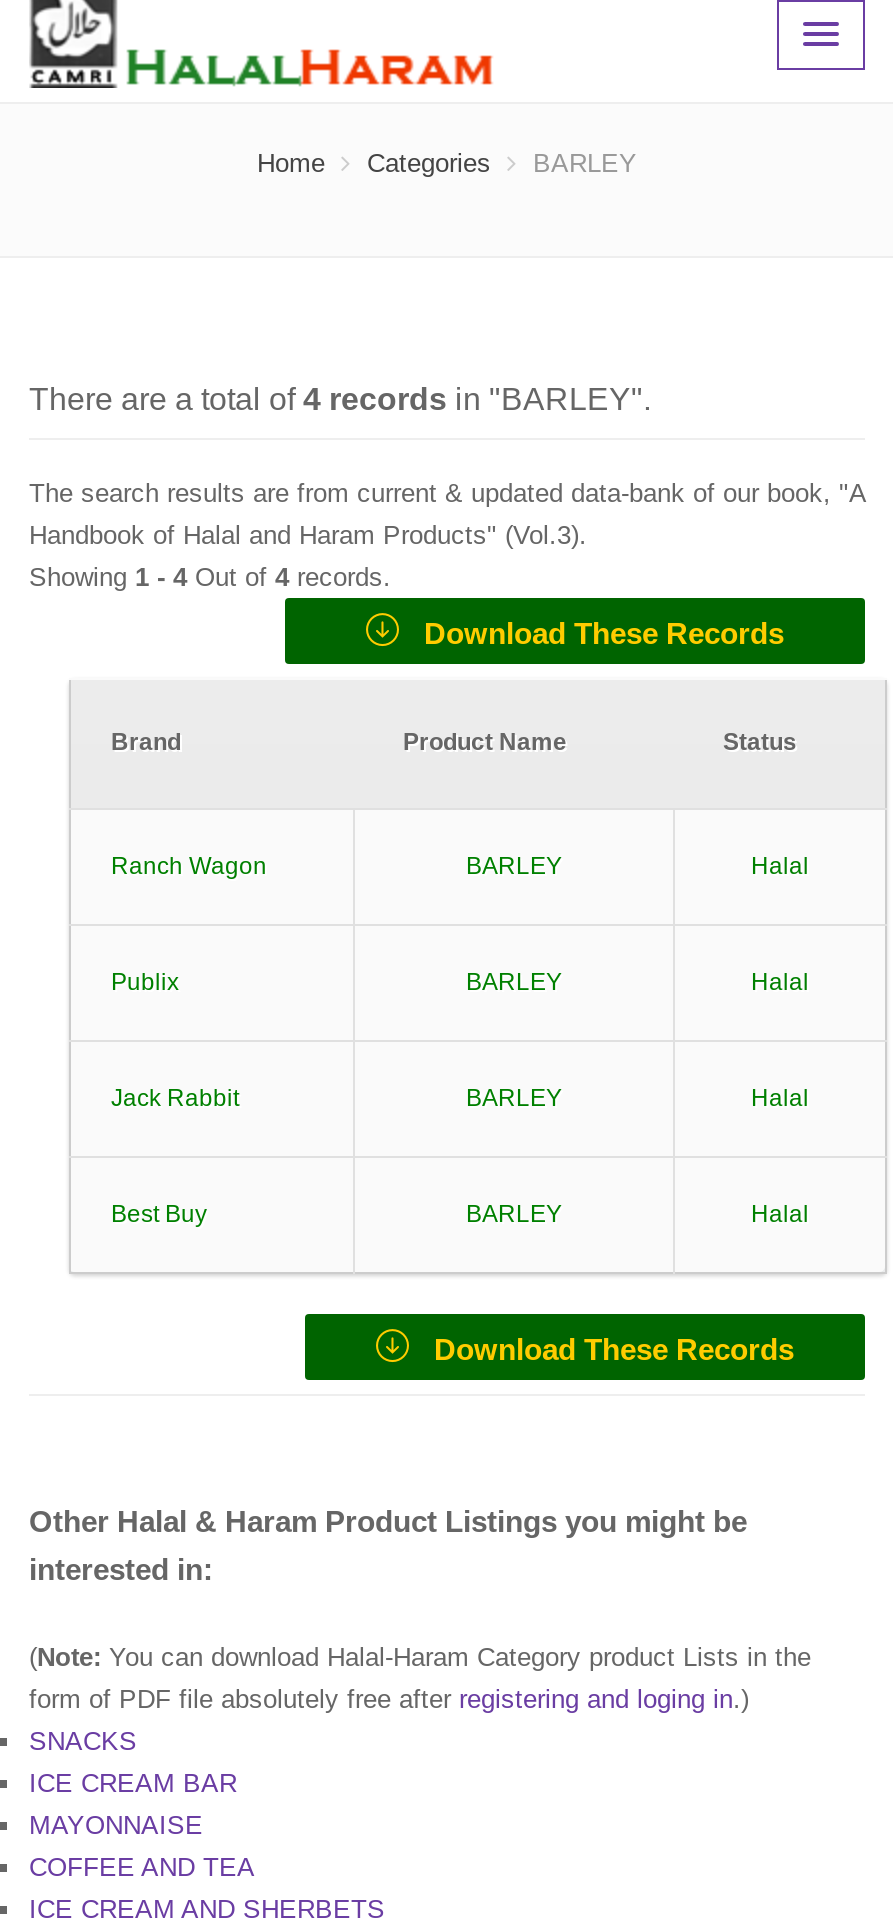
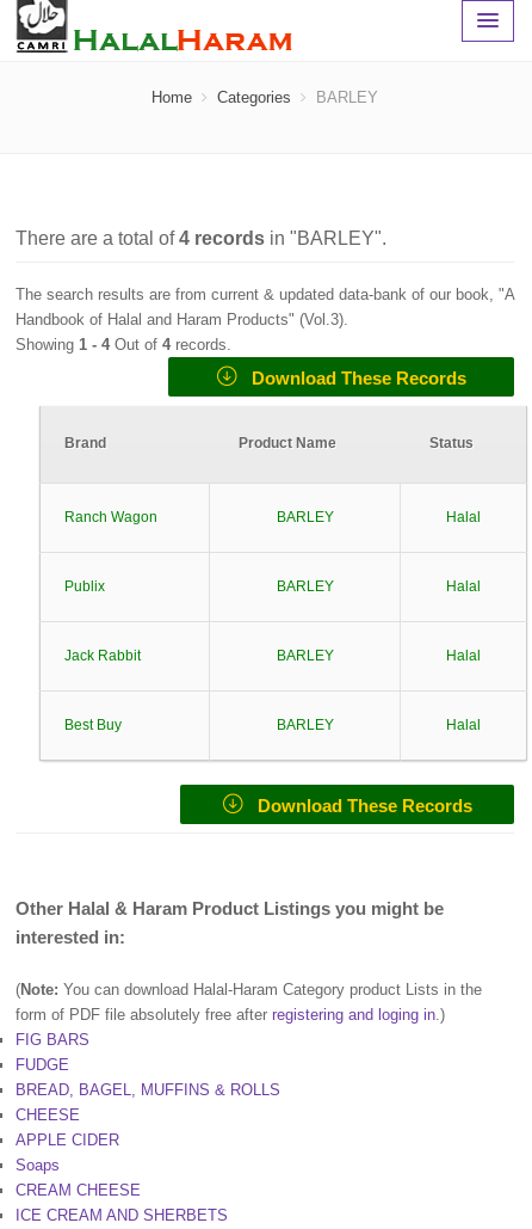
[29,1726,255,1882] SNACKS | ICE CREAM BAR | MAYONNAISE | COFFEE AND TEA -> [16,1031,280,1199] FIG BARS | FUDGE | BREAD, BAGEL, MUFFINS & ROLLS | CHEESE | APPLE CIDER | Soaps | CREAM CHEESE

